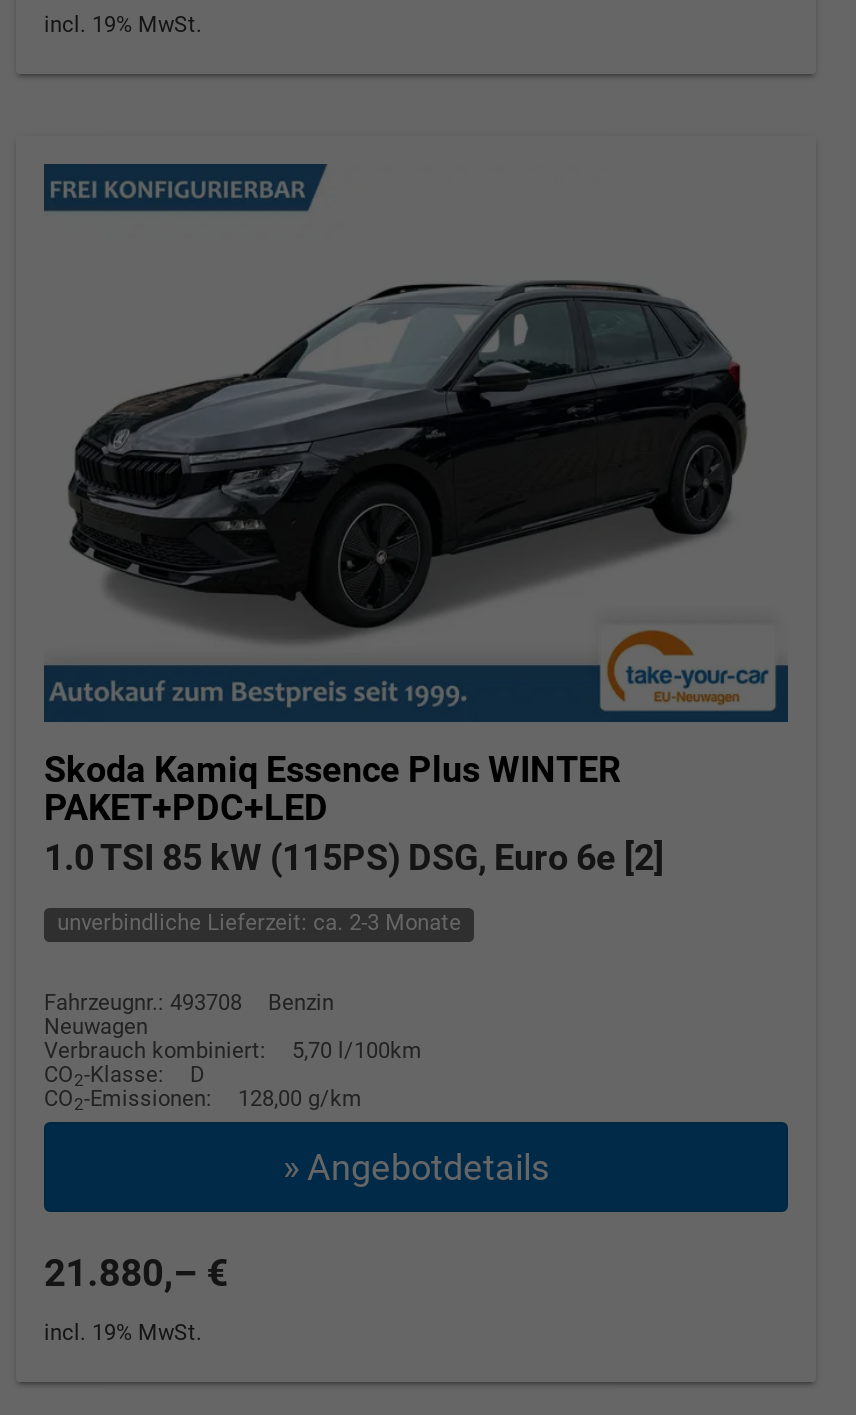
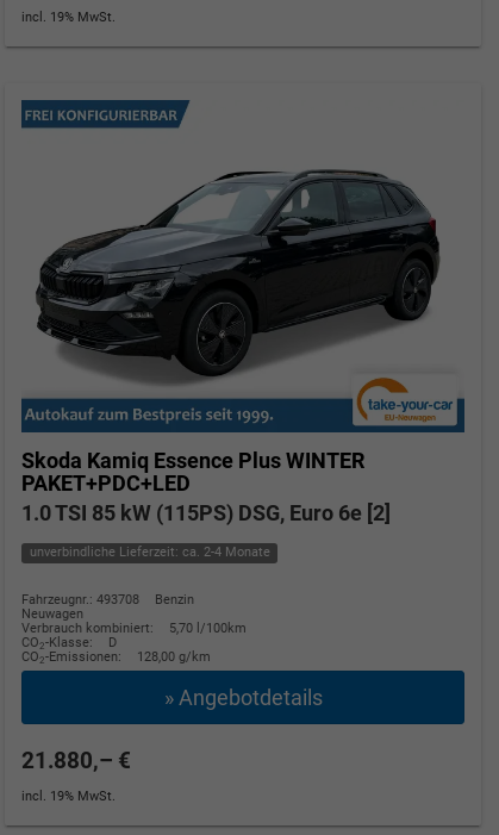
[57,911,461,937] unverbindliche Lieferzeit: ca. 2-3 Monate -> [29,545,270,560] unverbindliche Lieferzeit: ca. 2-4 Monate

